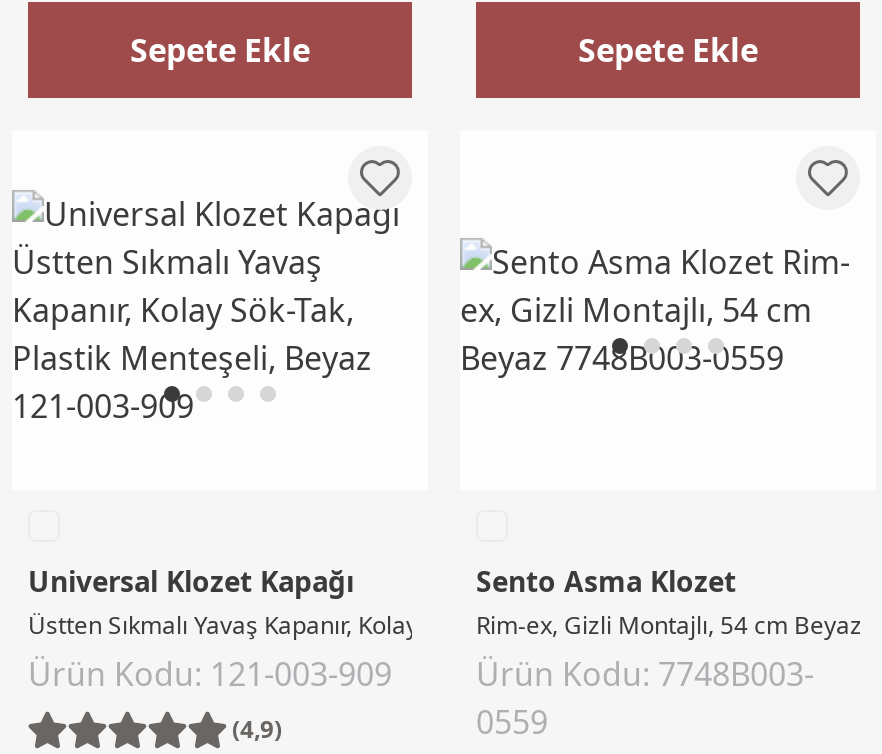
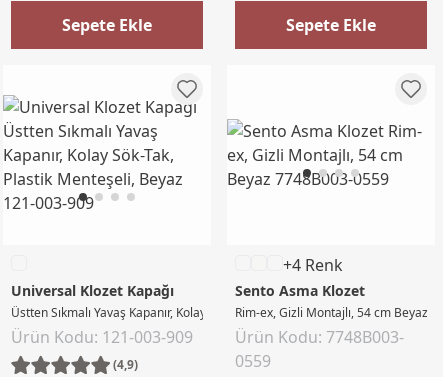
none -> [283,254,343,276] +4 Renk

